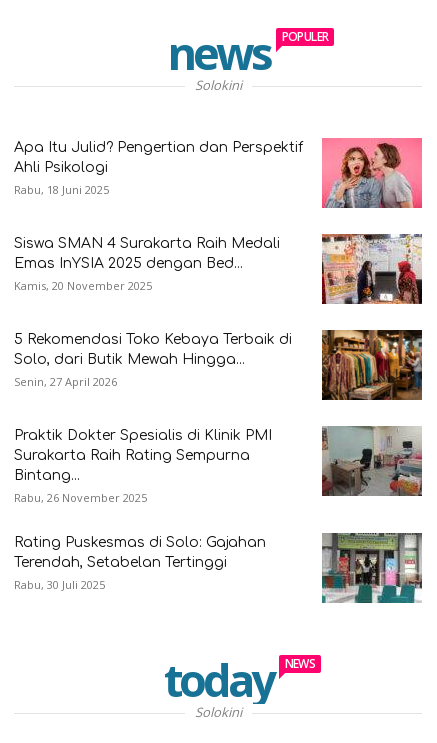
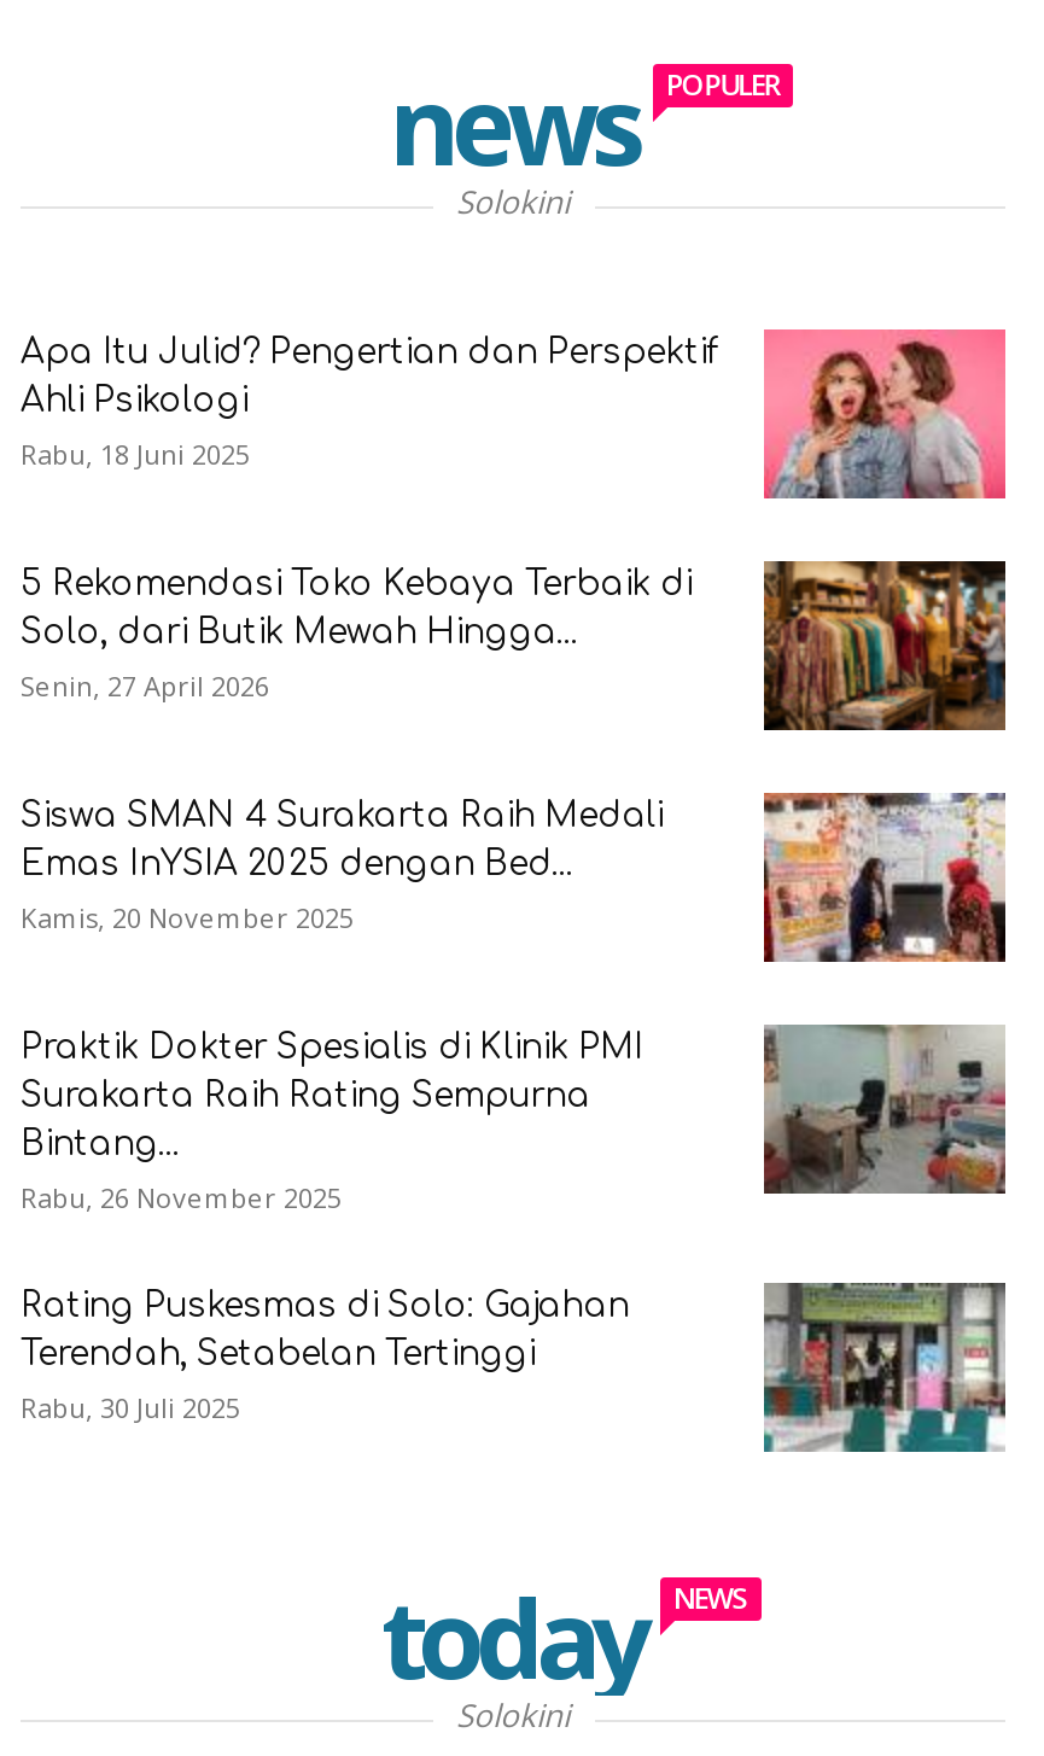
moved [14,231,423,306] -> [21,787,1008,968]: [image] | Siswa SMAN 4 Surakarta Raih Medali | Emas InYSIA 2025 dengan Bed... | Kamis, 20 November 2025
moved [14,329,423,401] -> [21,558,1008,731]: [image] | 5 Rekomendasi Toko Kebaya Terbaik di | Solo, dari Butik Mewah Hingga... | Senin, 27 April 2026

